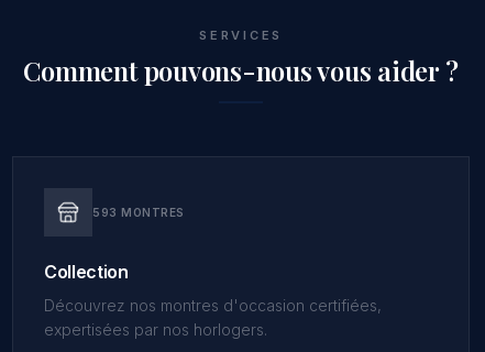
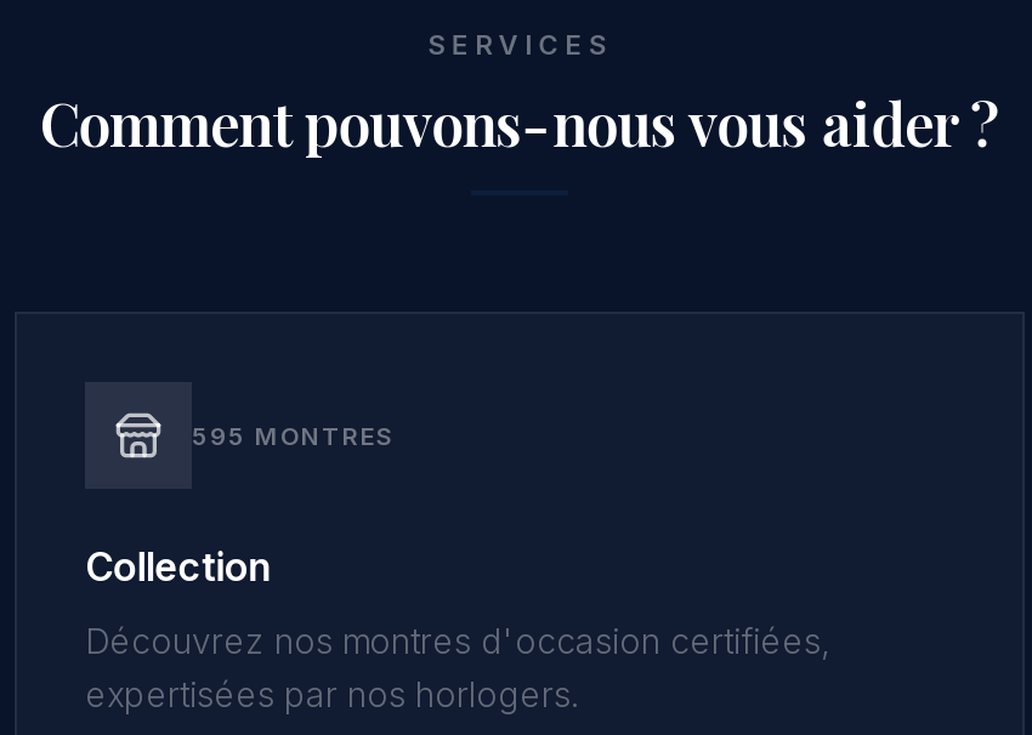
[92,205,184,218] 593 MONTRES -> [192,420,395,449] 595 MONTRES

